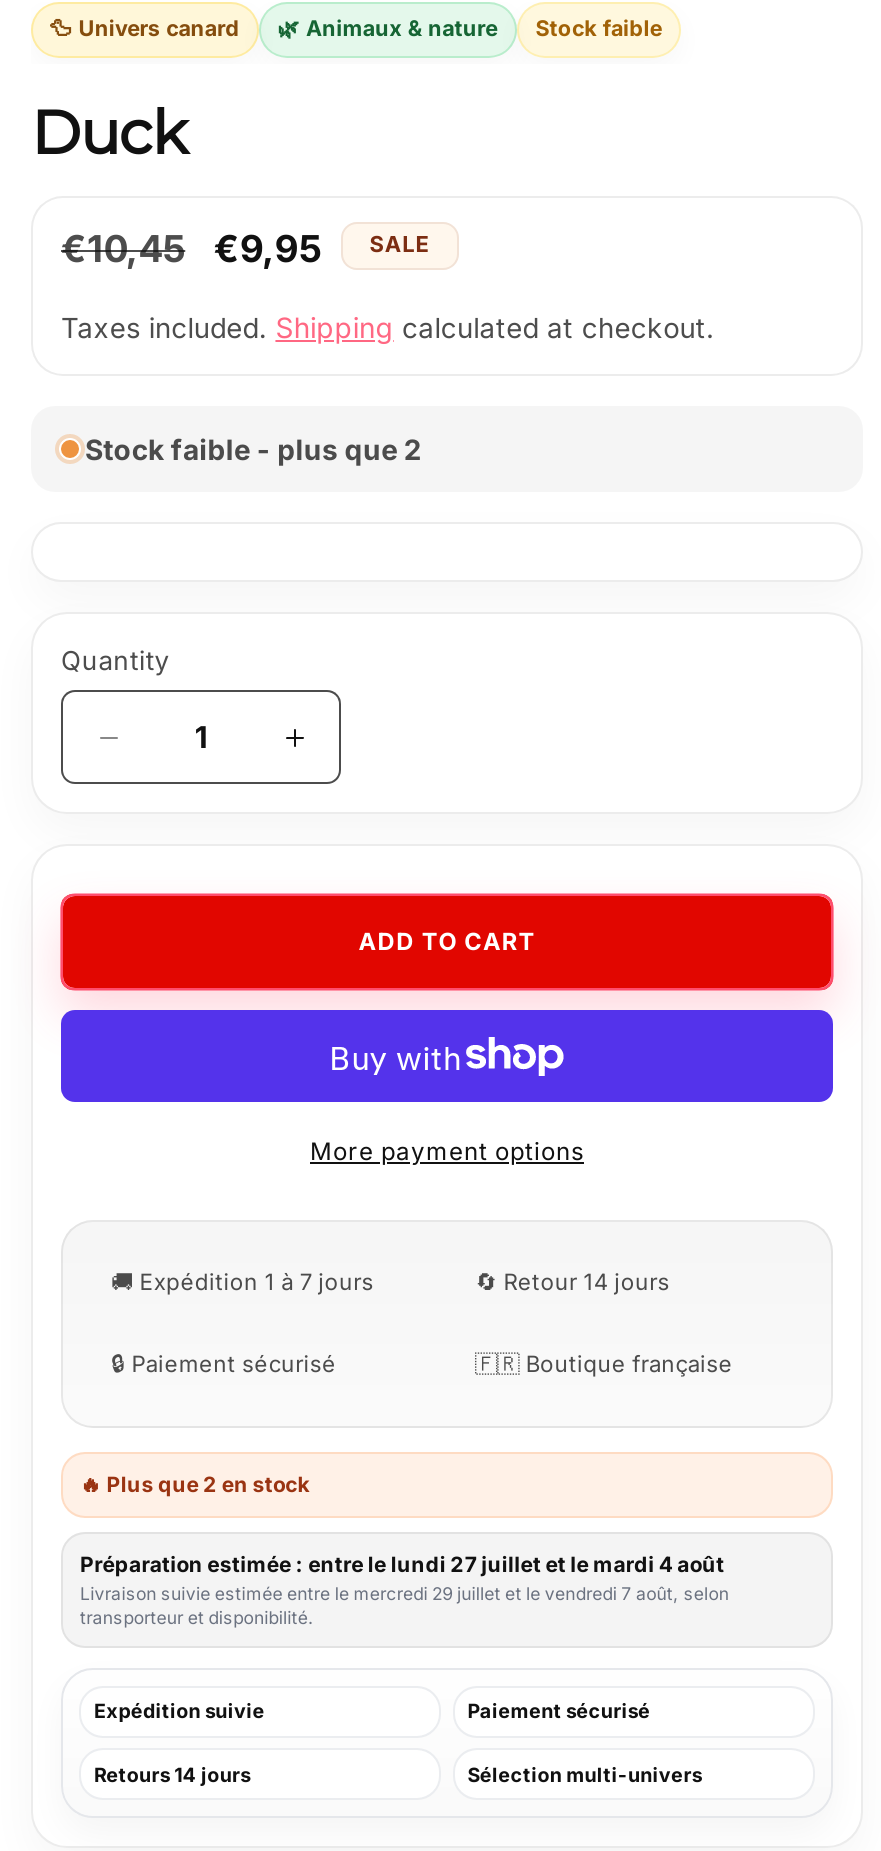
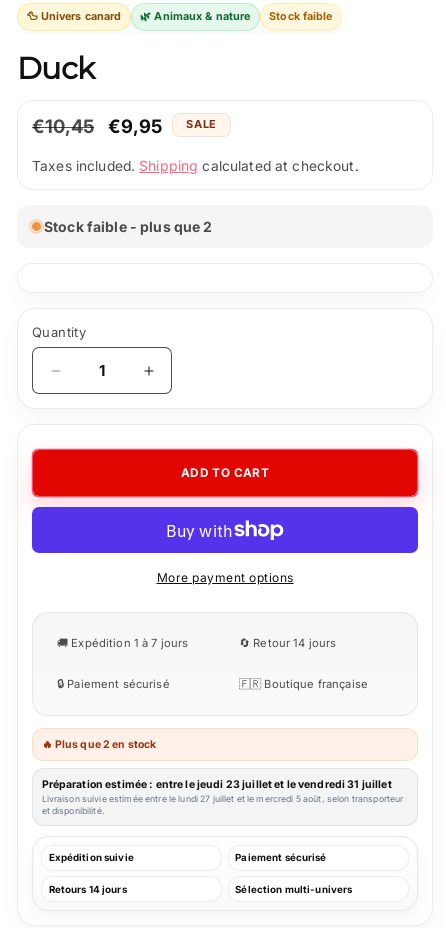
[80,1551,729,1628] Préparation estimée : entre le lundi 27 juillet et le mardi 4 août | Livraison suivie estimée entre le mercredi 29 juillet et le vendredi 7 août, selon | transporteur et disponibilité. -> [41,778,403,816] Préparation estimée : entre le jeudi 23 juillet et le vendredi 31 juillet | Livraison suivie estimée entre le lundi 27 juillet et le mercredi 5 août, selon transporteur | et disponibilité.

